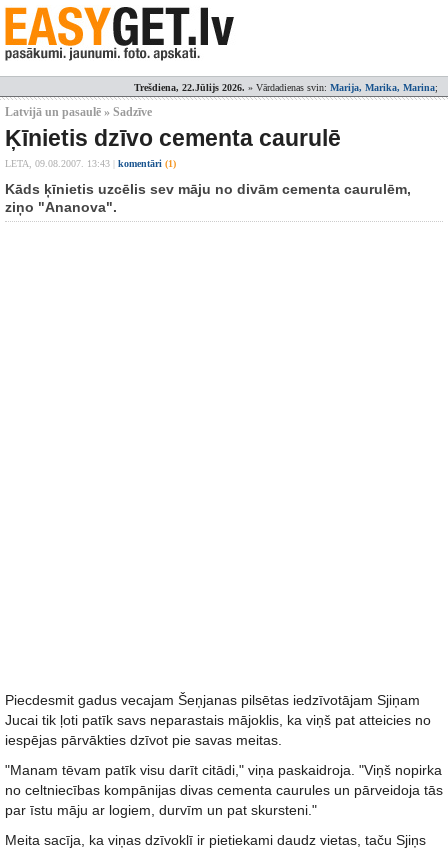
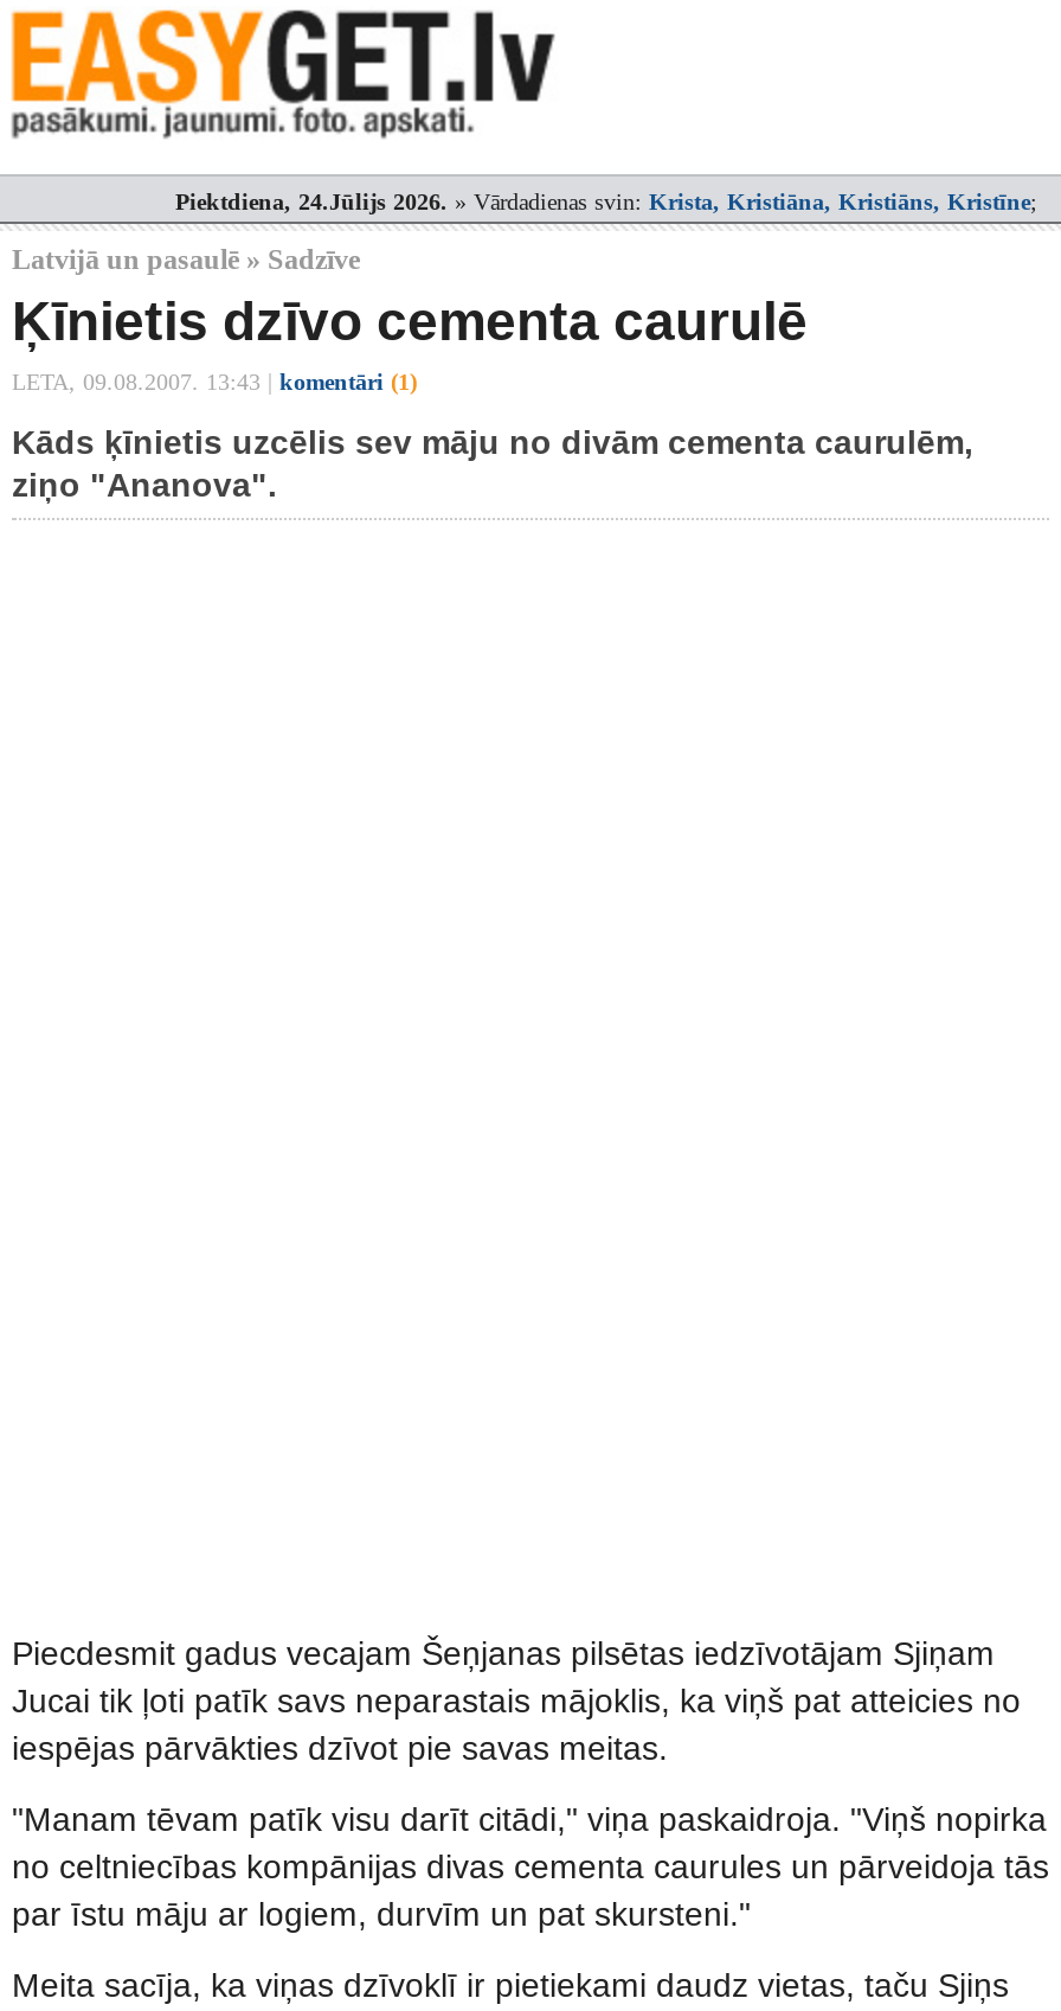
[134,82,438,93] Trešdiena, 22.Jūlijs 2026.» Vārdadienas svin: Marija, Marika, Marina; -> [175,188,1037,214] Piektdiena, 24.Jūlijs 2026.» Vārdadienas svin: Krista, Kristiāna, Kristiāns, Kristīne;

